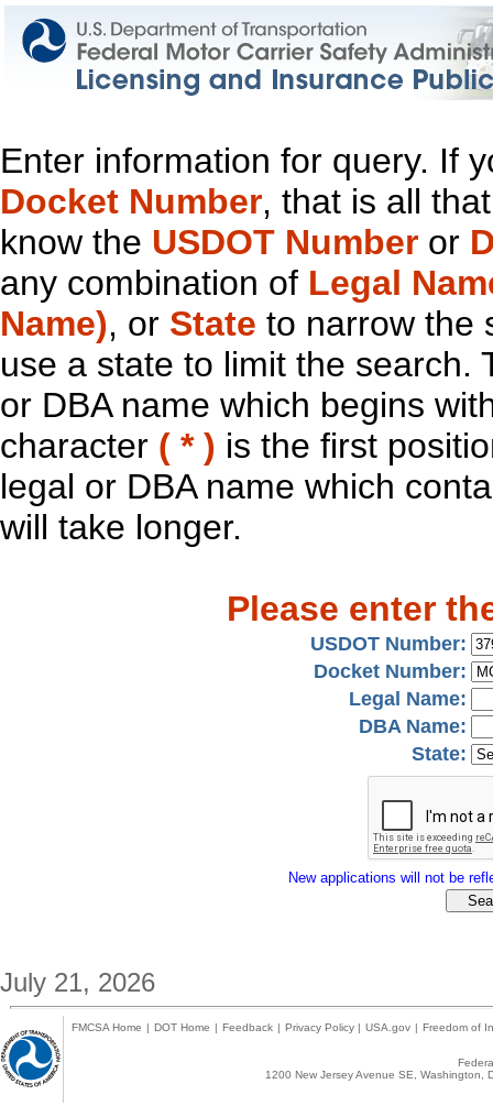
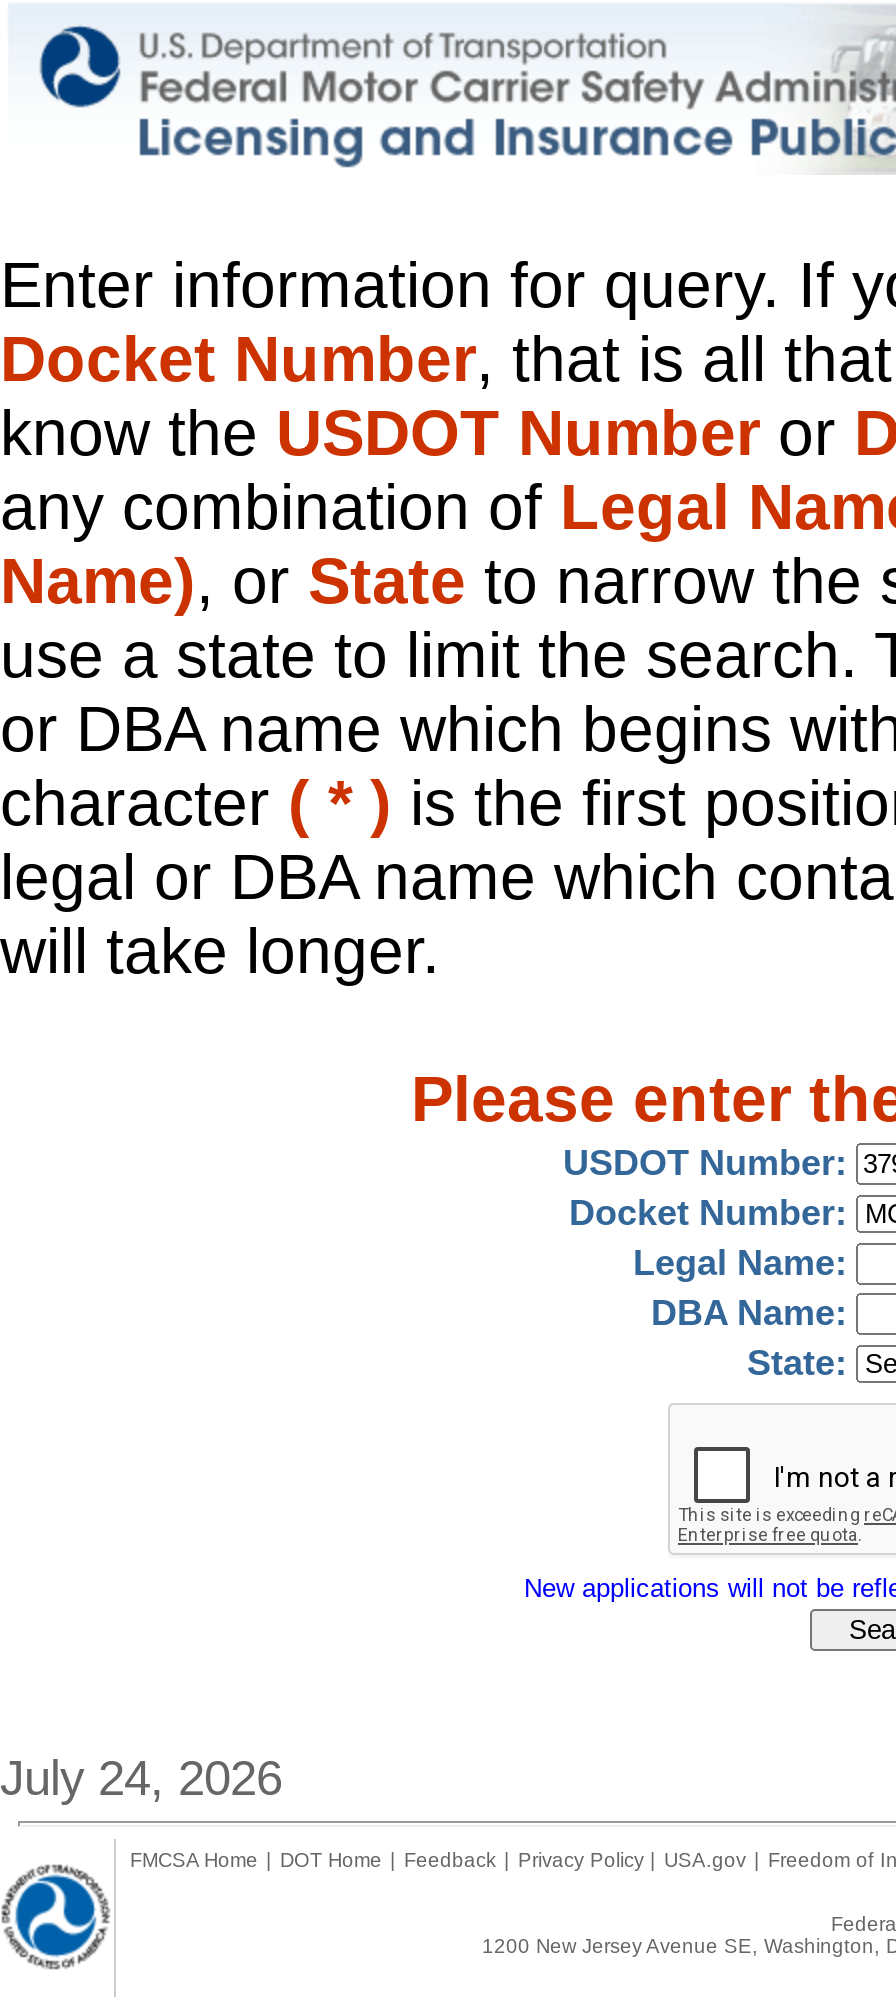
[0,967,155,997] July 21, 2026 -> [0,1751,282,1805] July 24, 2026

